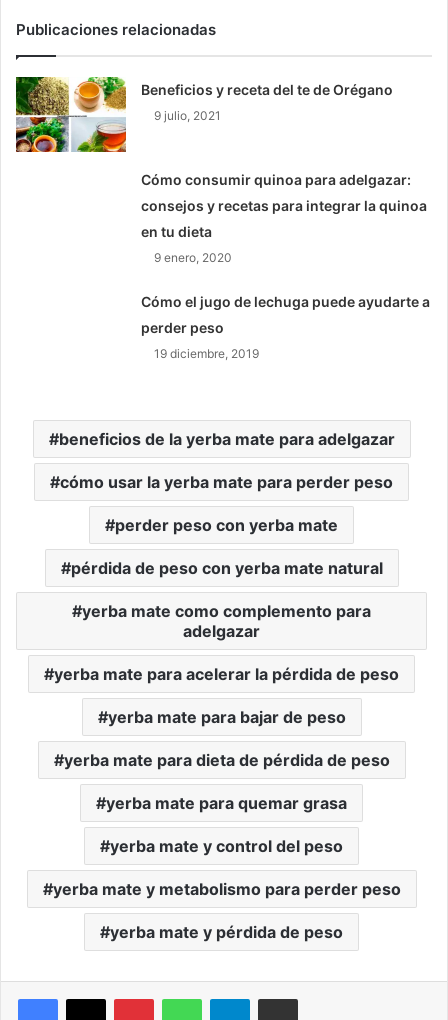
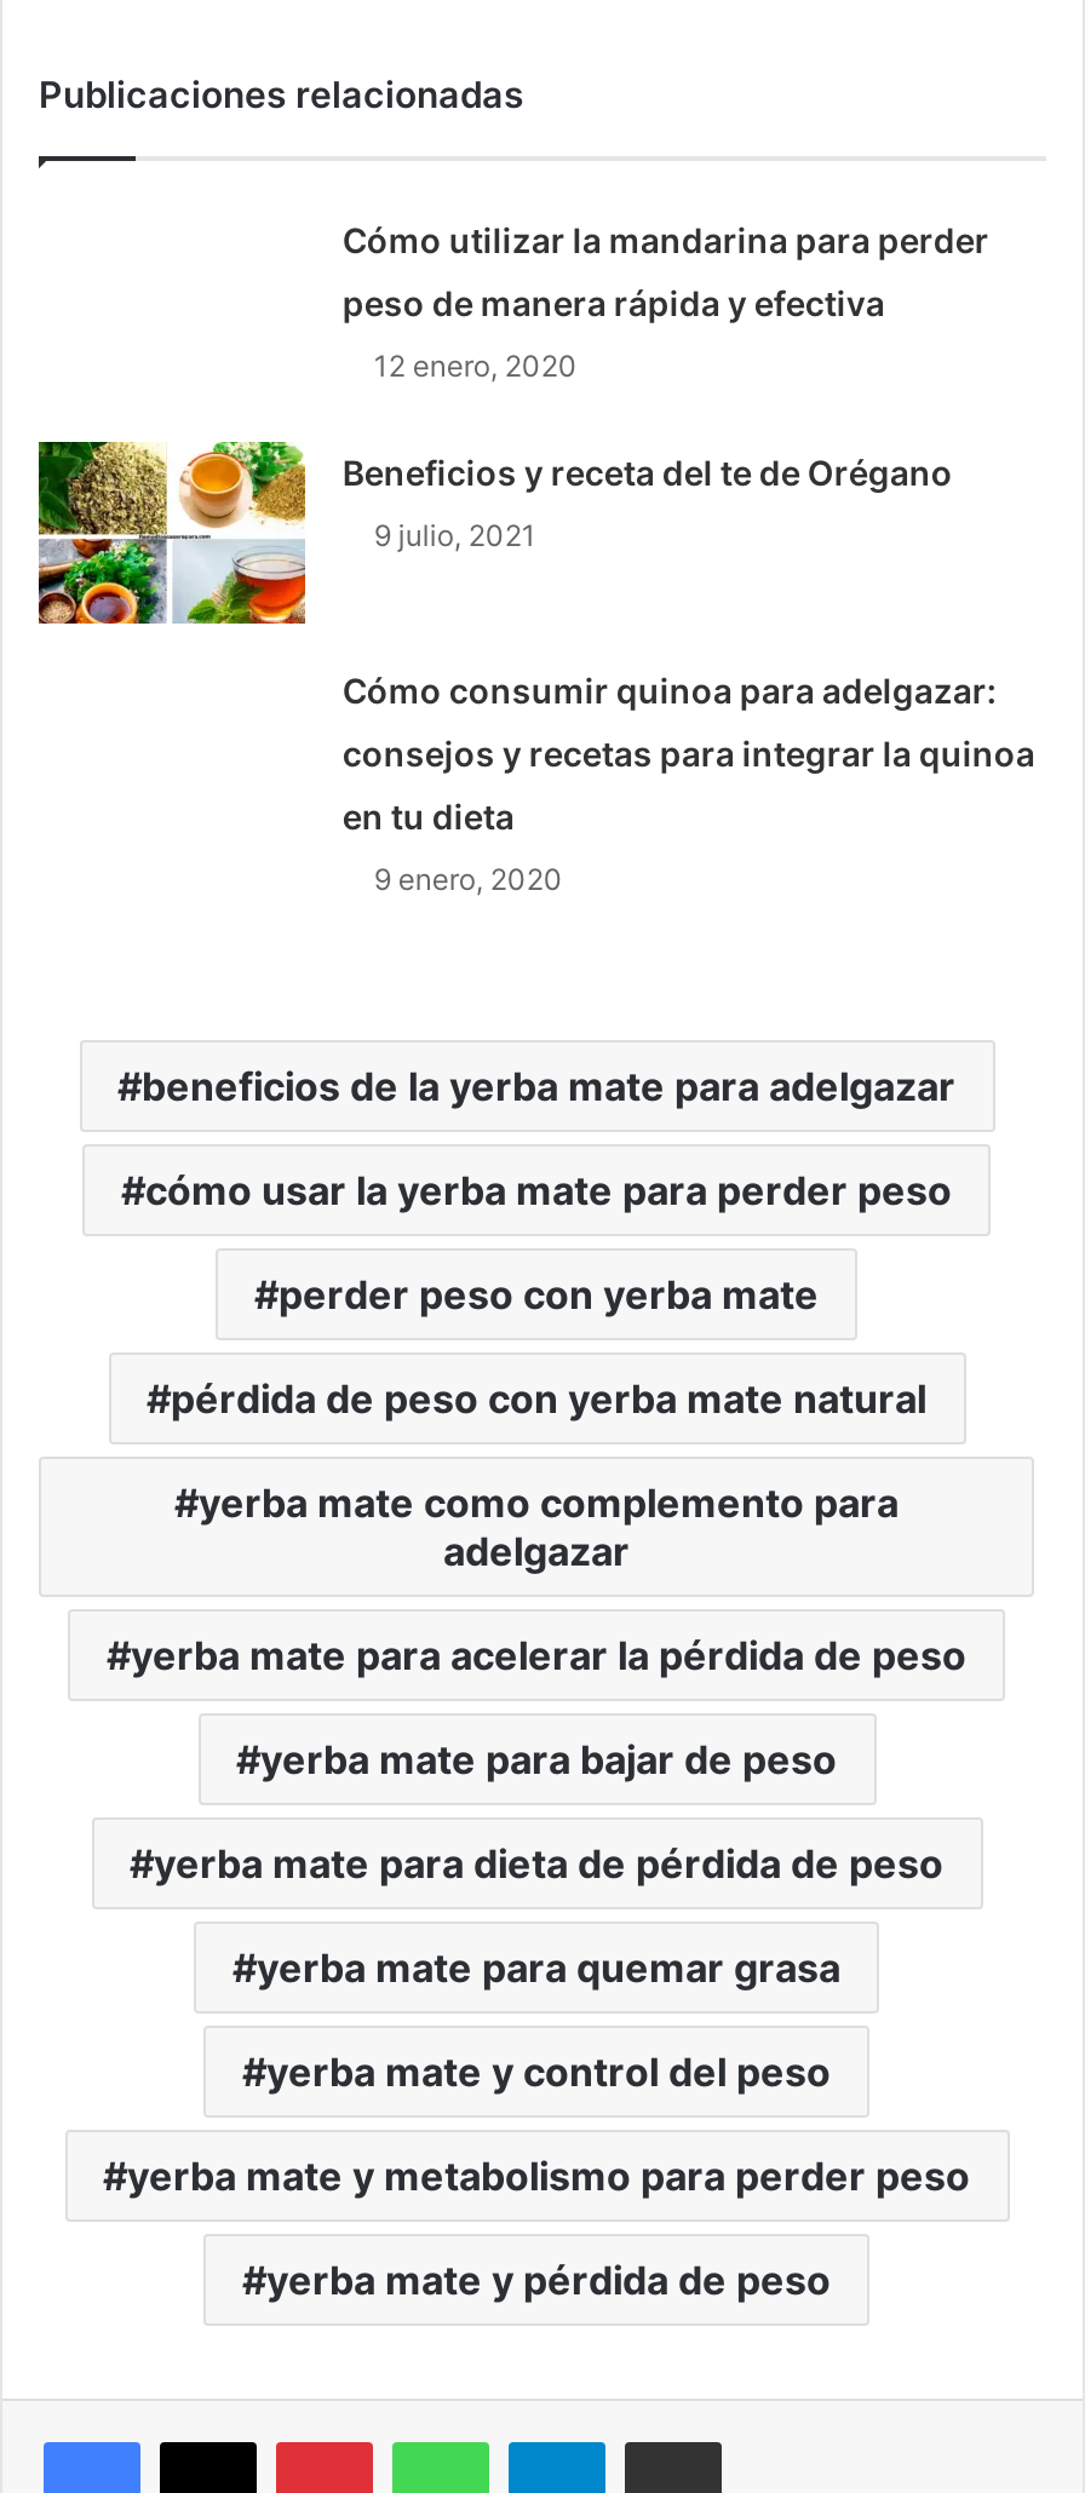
none -> [342,219,989,384] Cómo utilizar la mandarina para perder | peso de manera rápida y efectiva | 12 enero, 2020
moved [14,75,427,265] -> [34,437,1035,897]: [image] | Beneficios y receta del te de Orégano | 9 julio, 2021 | Cómo consumir quinoa para adelgazar: | consejos y recetas para integrar la quinoa | en tu dieta | 9 enero, 2020
[141,293,430,361] Cómo el jugo de lechuga puede ayudarte a | perder peso | 19 diciembre, 2019 -> none

